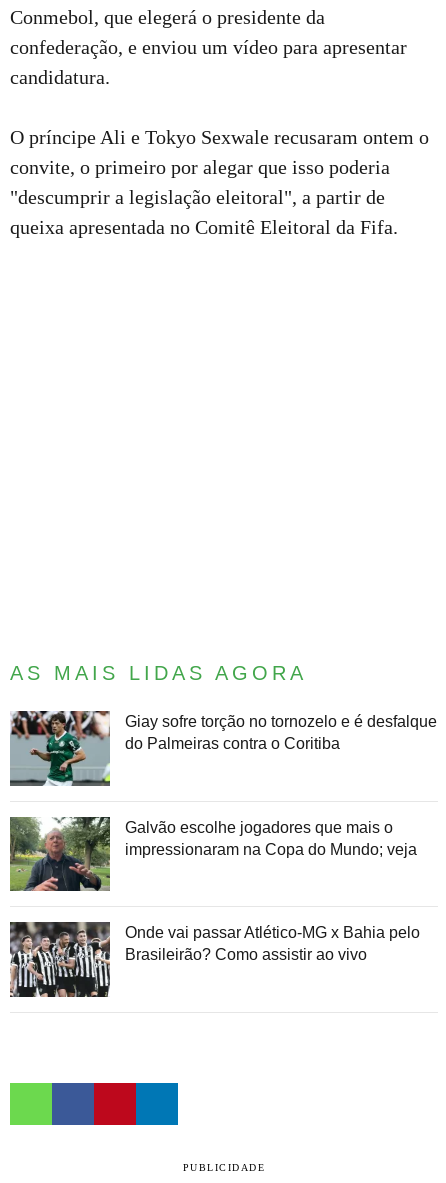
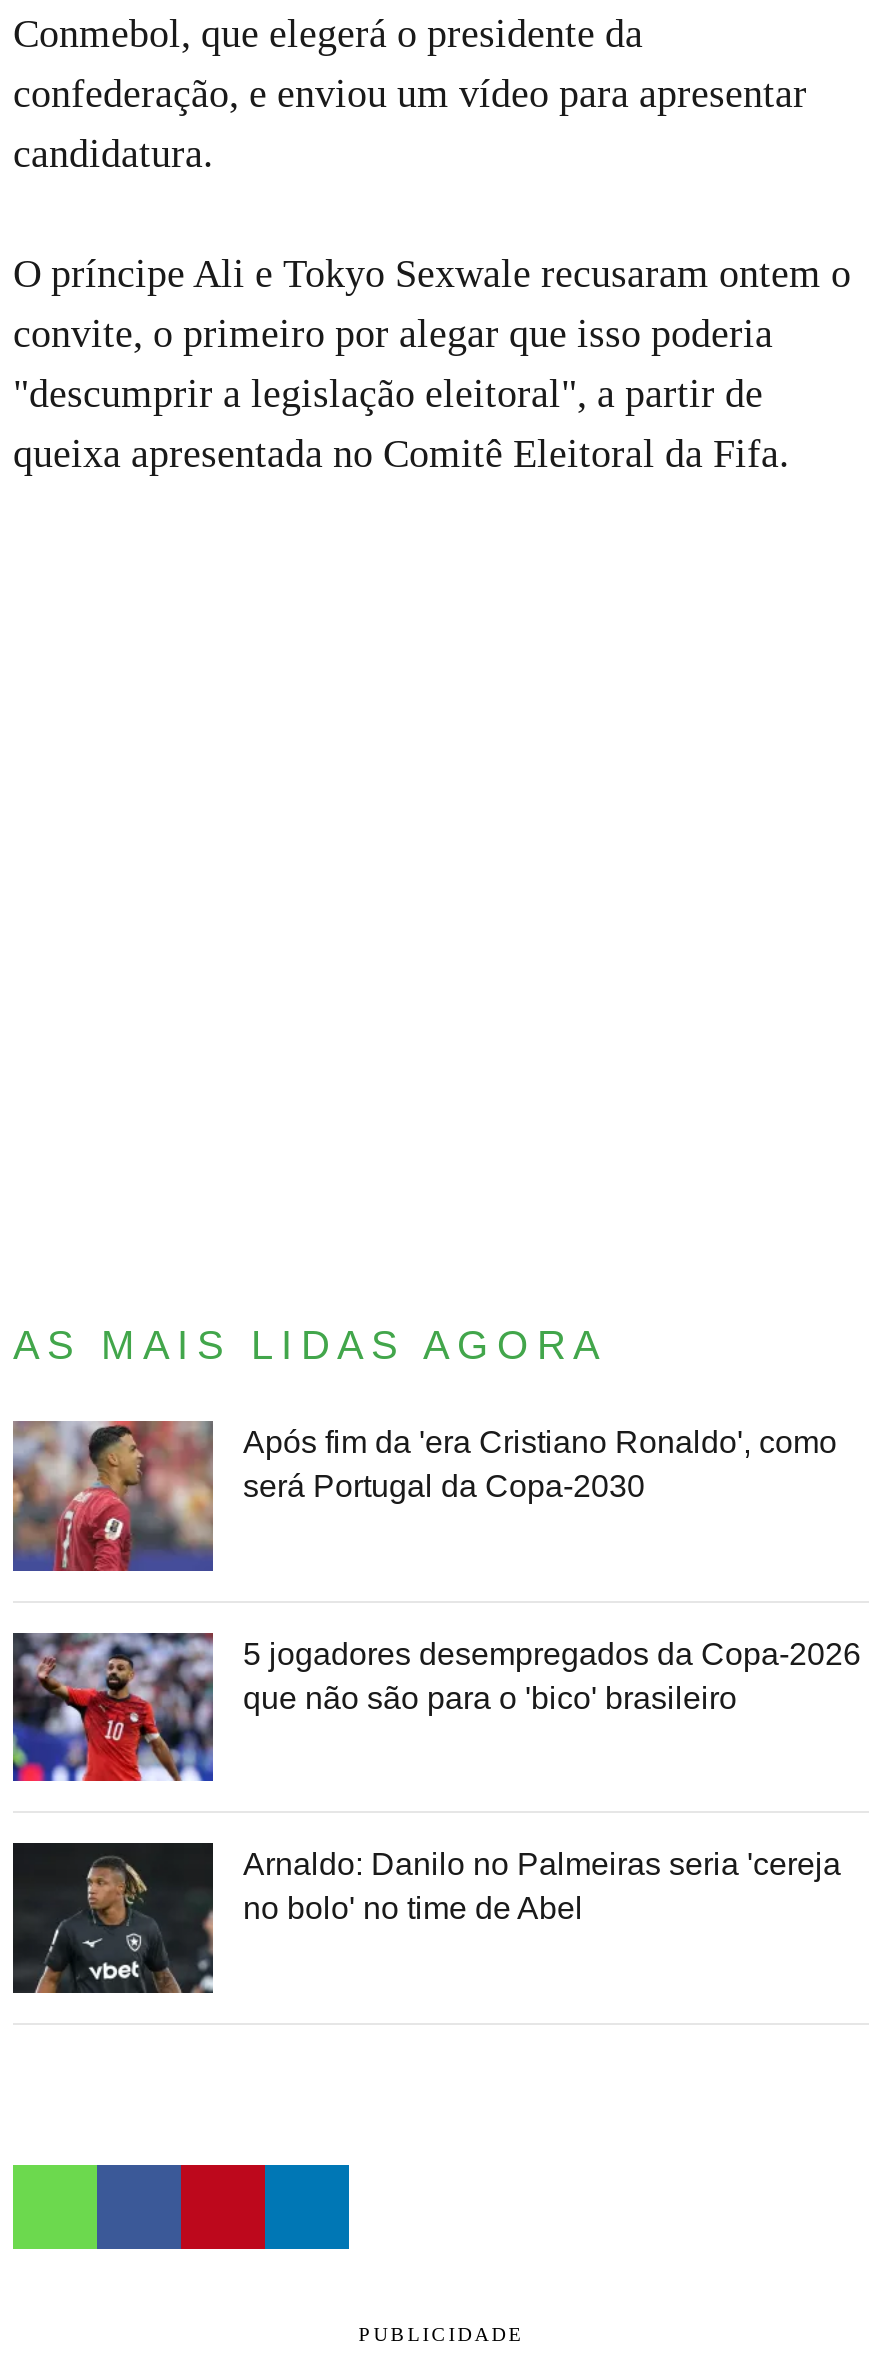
[10,710,437,786] [image] | Giay sofre torção no tornozelo e é desfalque | do Palmeiras contra o Coritiba -> [11,1419,837,1573] [image] | Após fim da 'era Cristiano Ronaldo', como | será Portugal da Copa-2030
[9,817,417,892] [image] | Galvão escolhe jogadores que mais o | impressionaram na Copa do Mundo; veja -> [11,1631,861,1783] [image] | 5 jogadores desempregados da Copa-2026 | que não são para o 'bico' brasileiro
[9,921,420,998] [image] | Onde vai passar Atlético-MG x Bahia pelo | Brasileirão? Como assistir ao vivo -> [11,1843,841,1995] [image] | Arnaldo: Danilo no Palmeiras seria 'cereja | no bolo' no time de Abel

